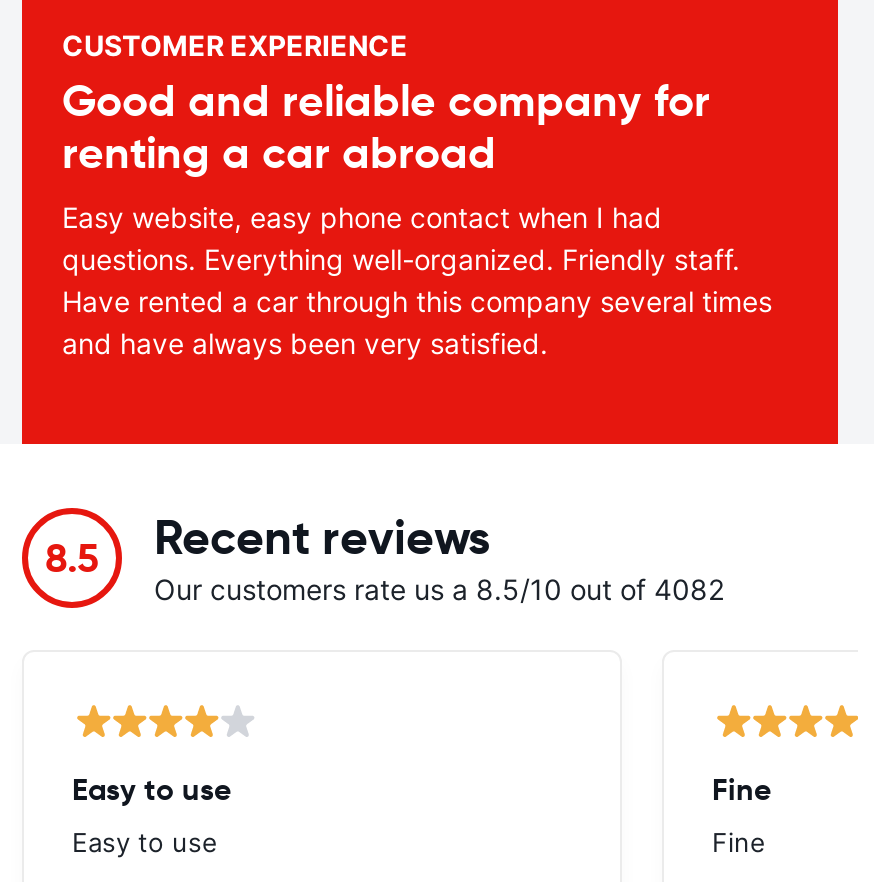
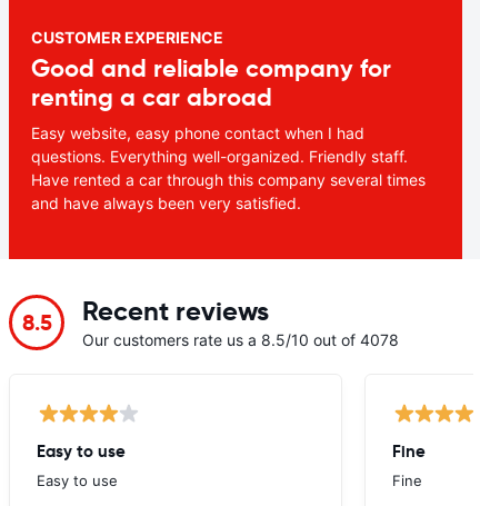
[154,572,724,606] Our customers rate us a 8.5/10 out of 4082 -> [82,330,399,349] Our customers rate us a 8.5/10 out of 4078

